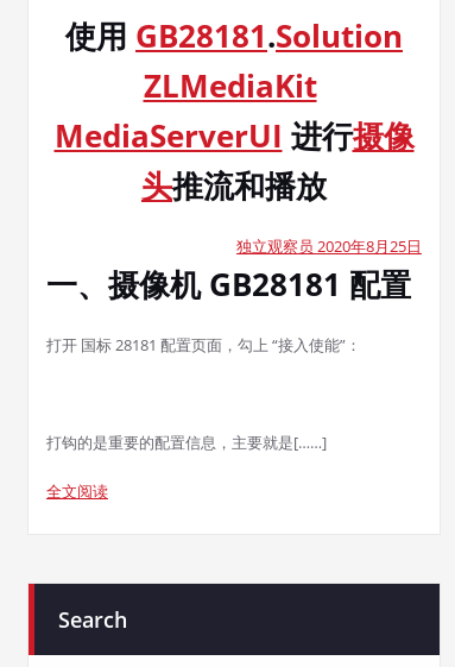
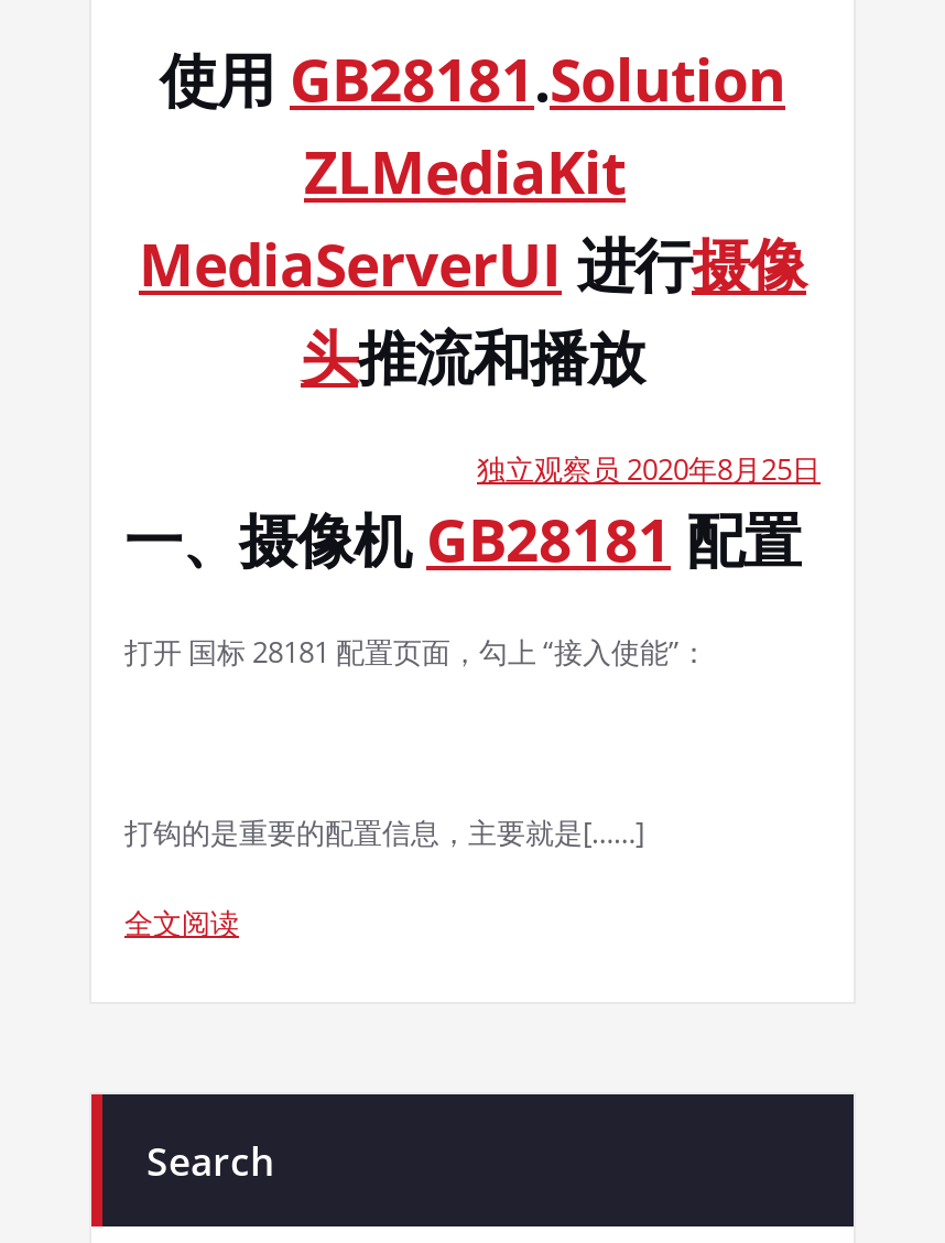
[46,263,411,306] 一、摄像机 GB28181 配置 -> [124,500,801,579] 一、摄像机GB28181配置

